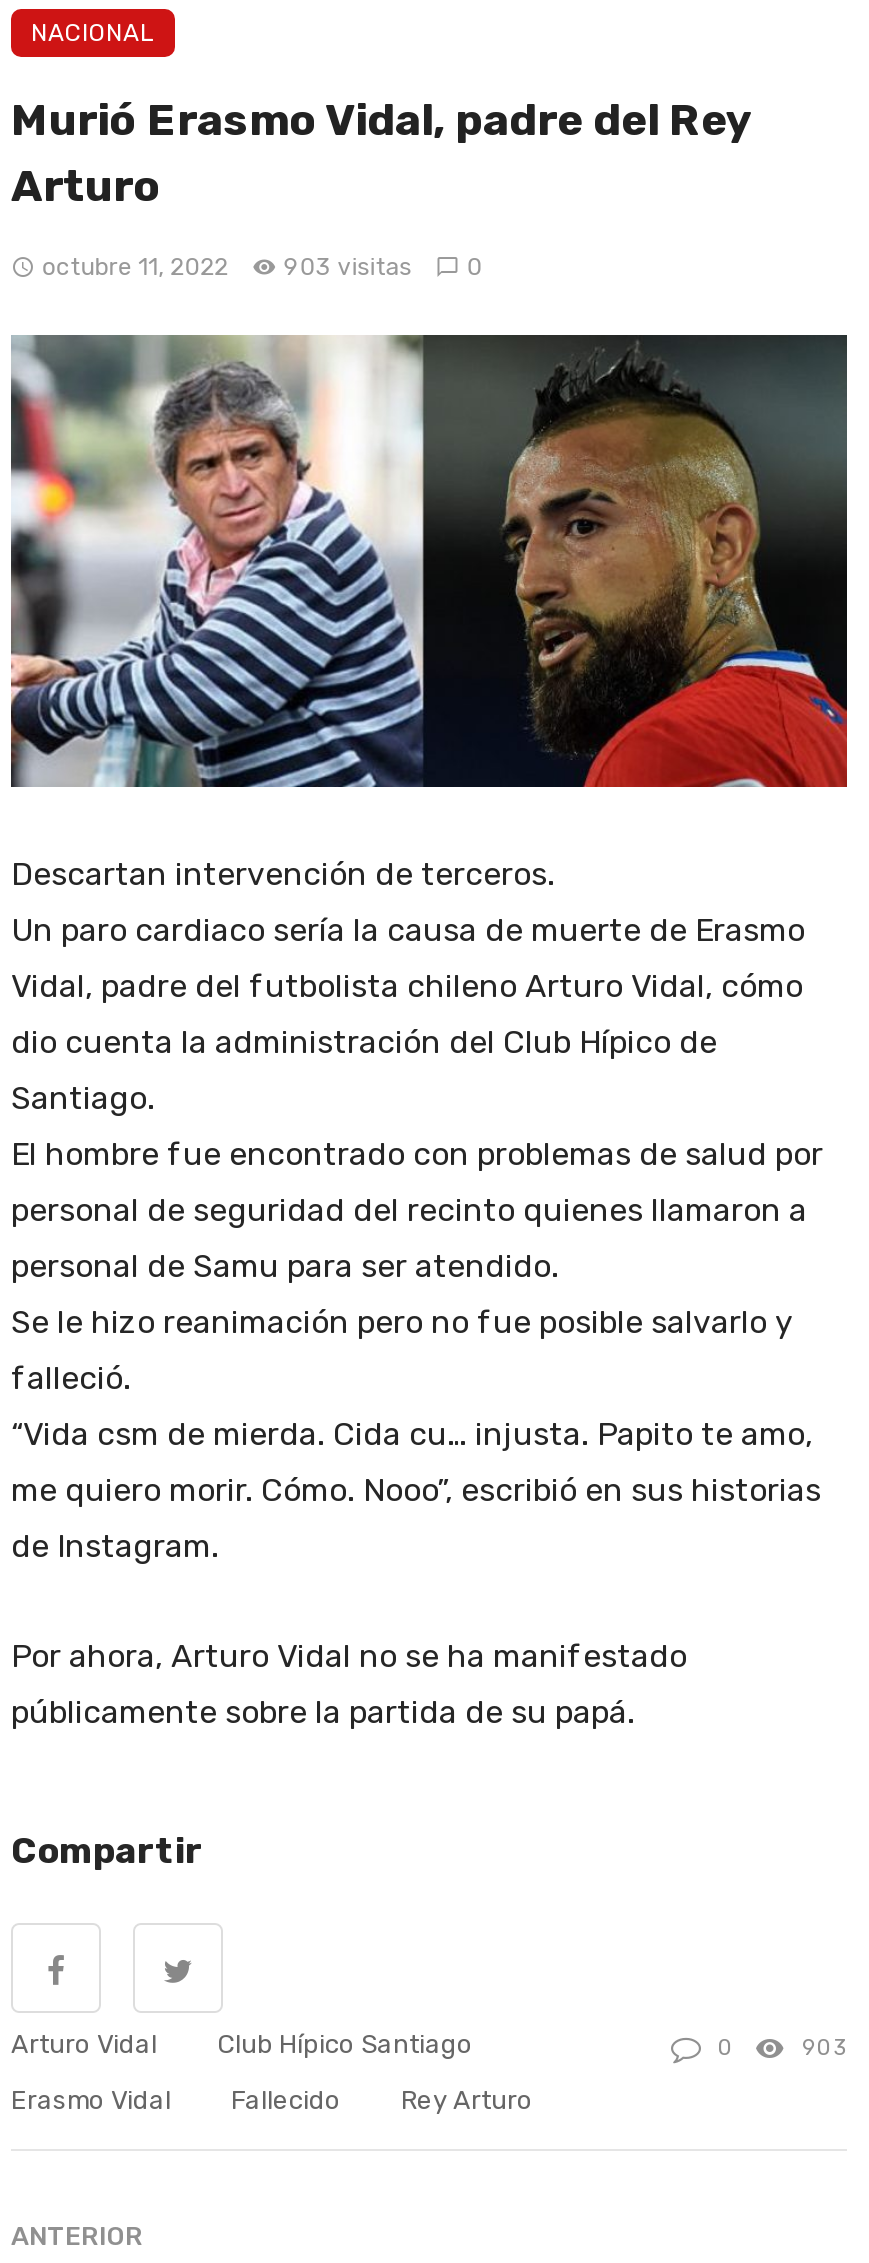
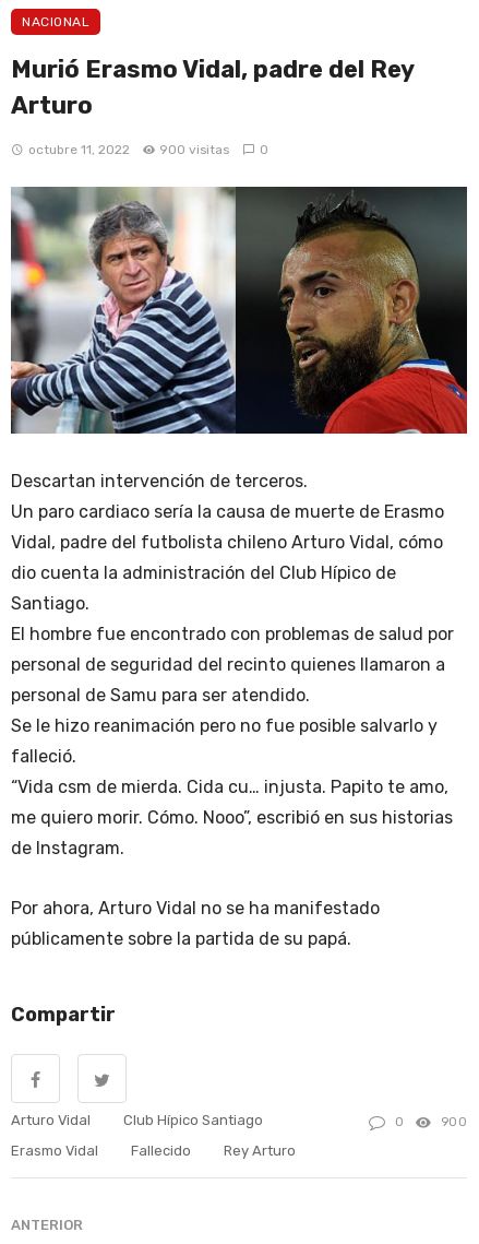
[42,253,483,281] octubre 11, 2022 903 visitas 0 -> [28,142,268,157] octubre 11, 2022 900 visitas 0
[802,2035,847,2061] 903 -> [440,1115,467,1129] 900

